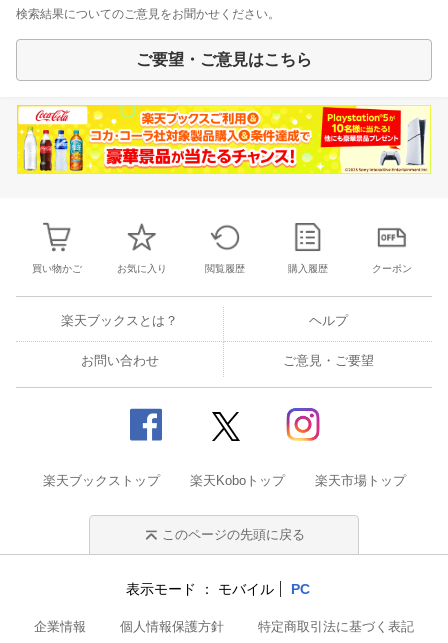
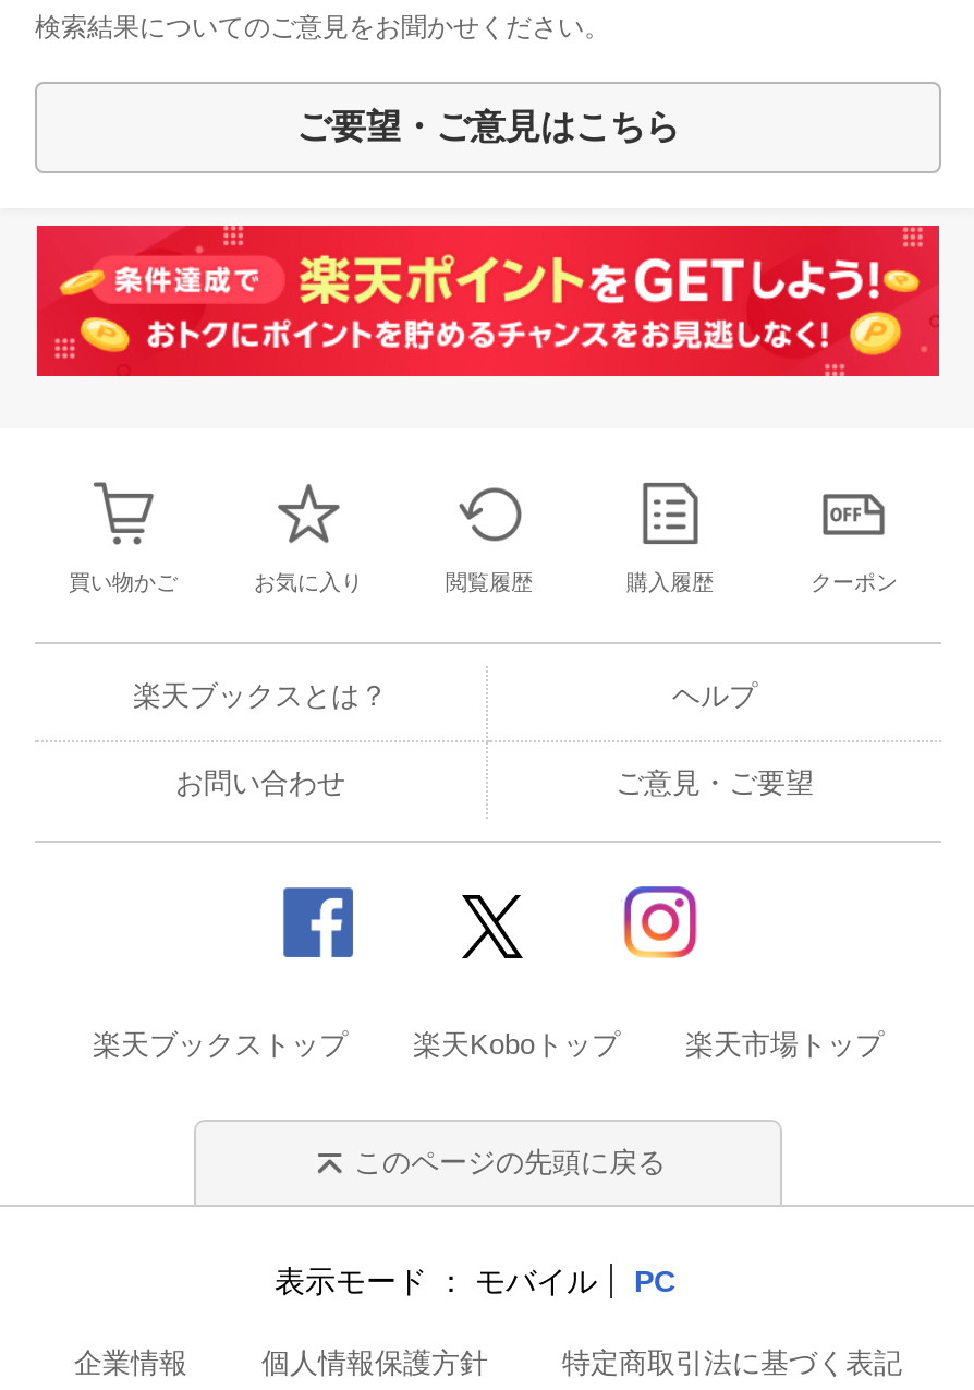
[16,104,432,175] [image] -> [35,223,941,378] [image]

